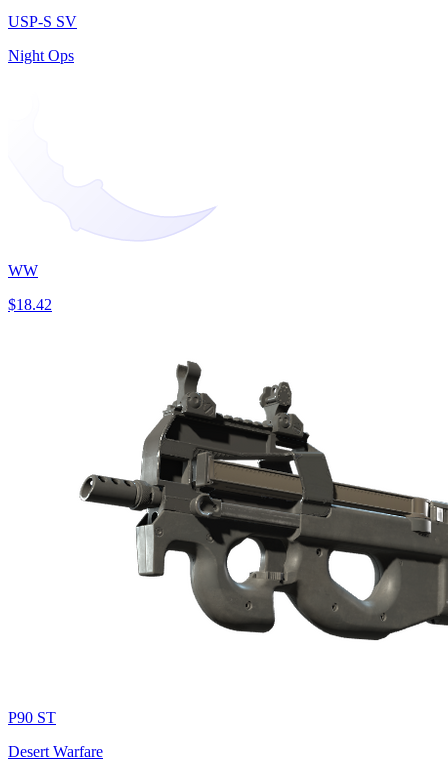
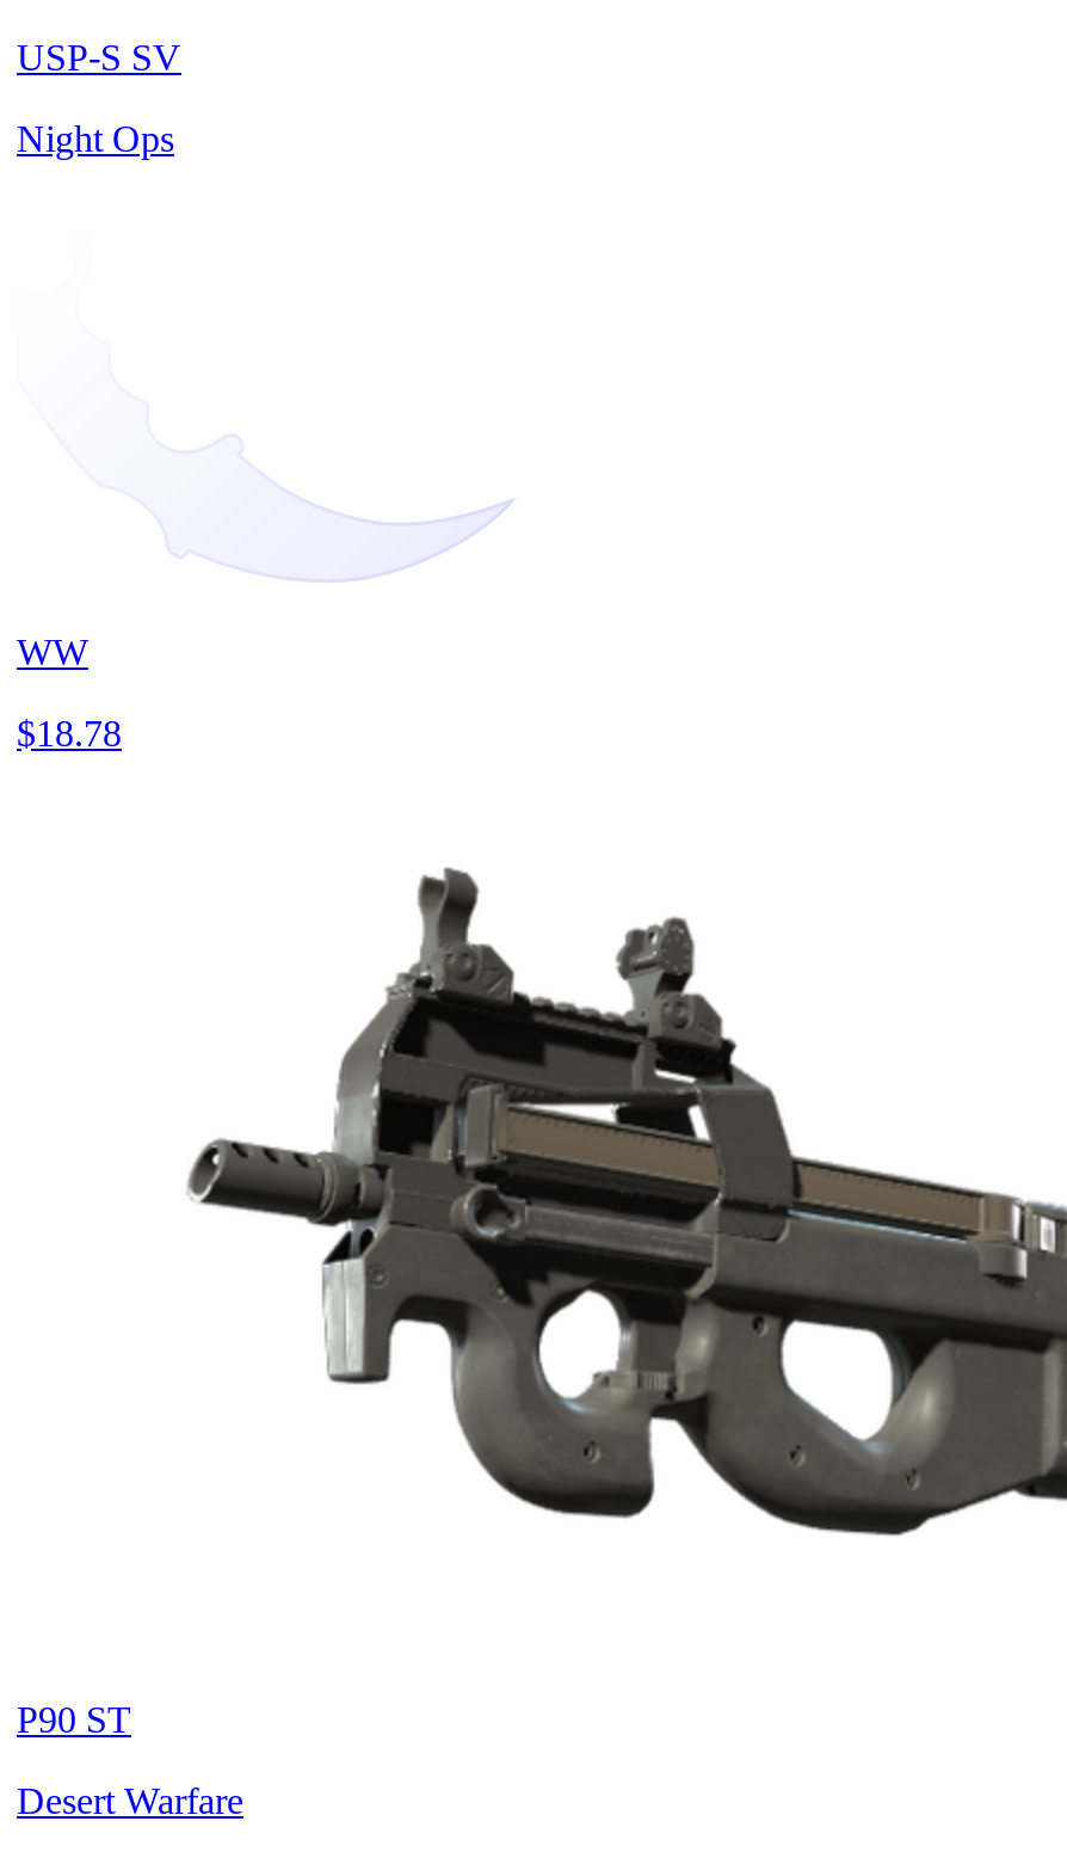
[8,296,52,313] $18.42 -> [17,712,122,753] $18.78

